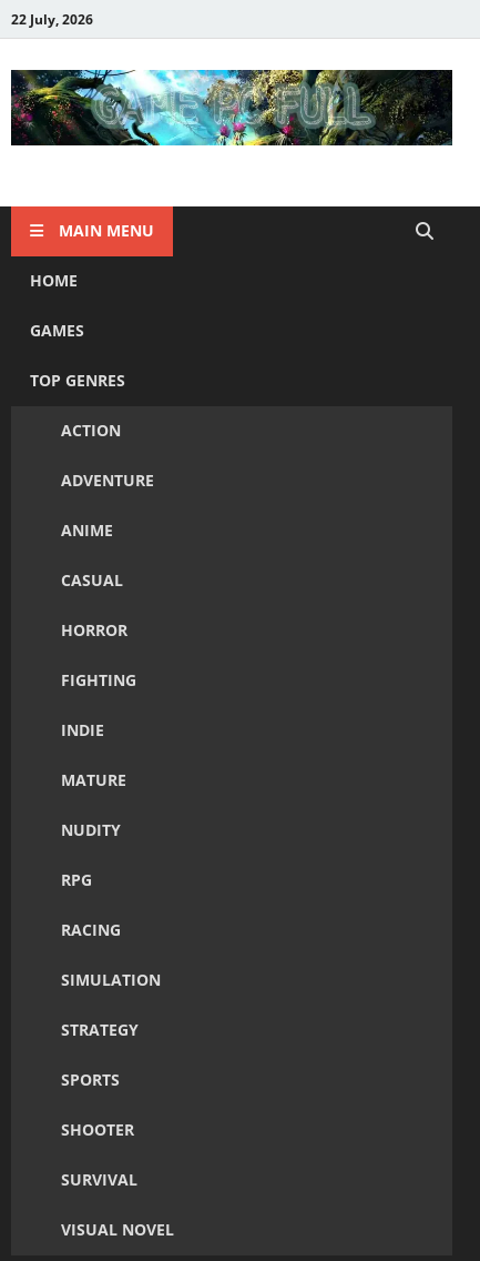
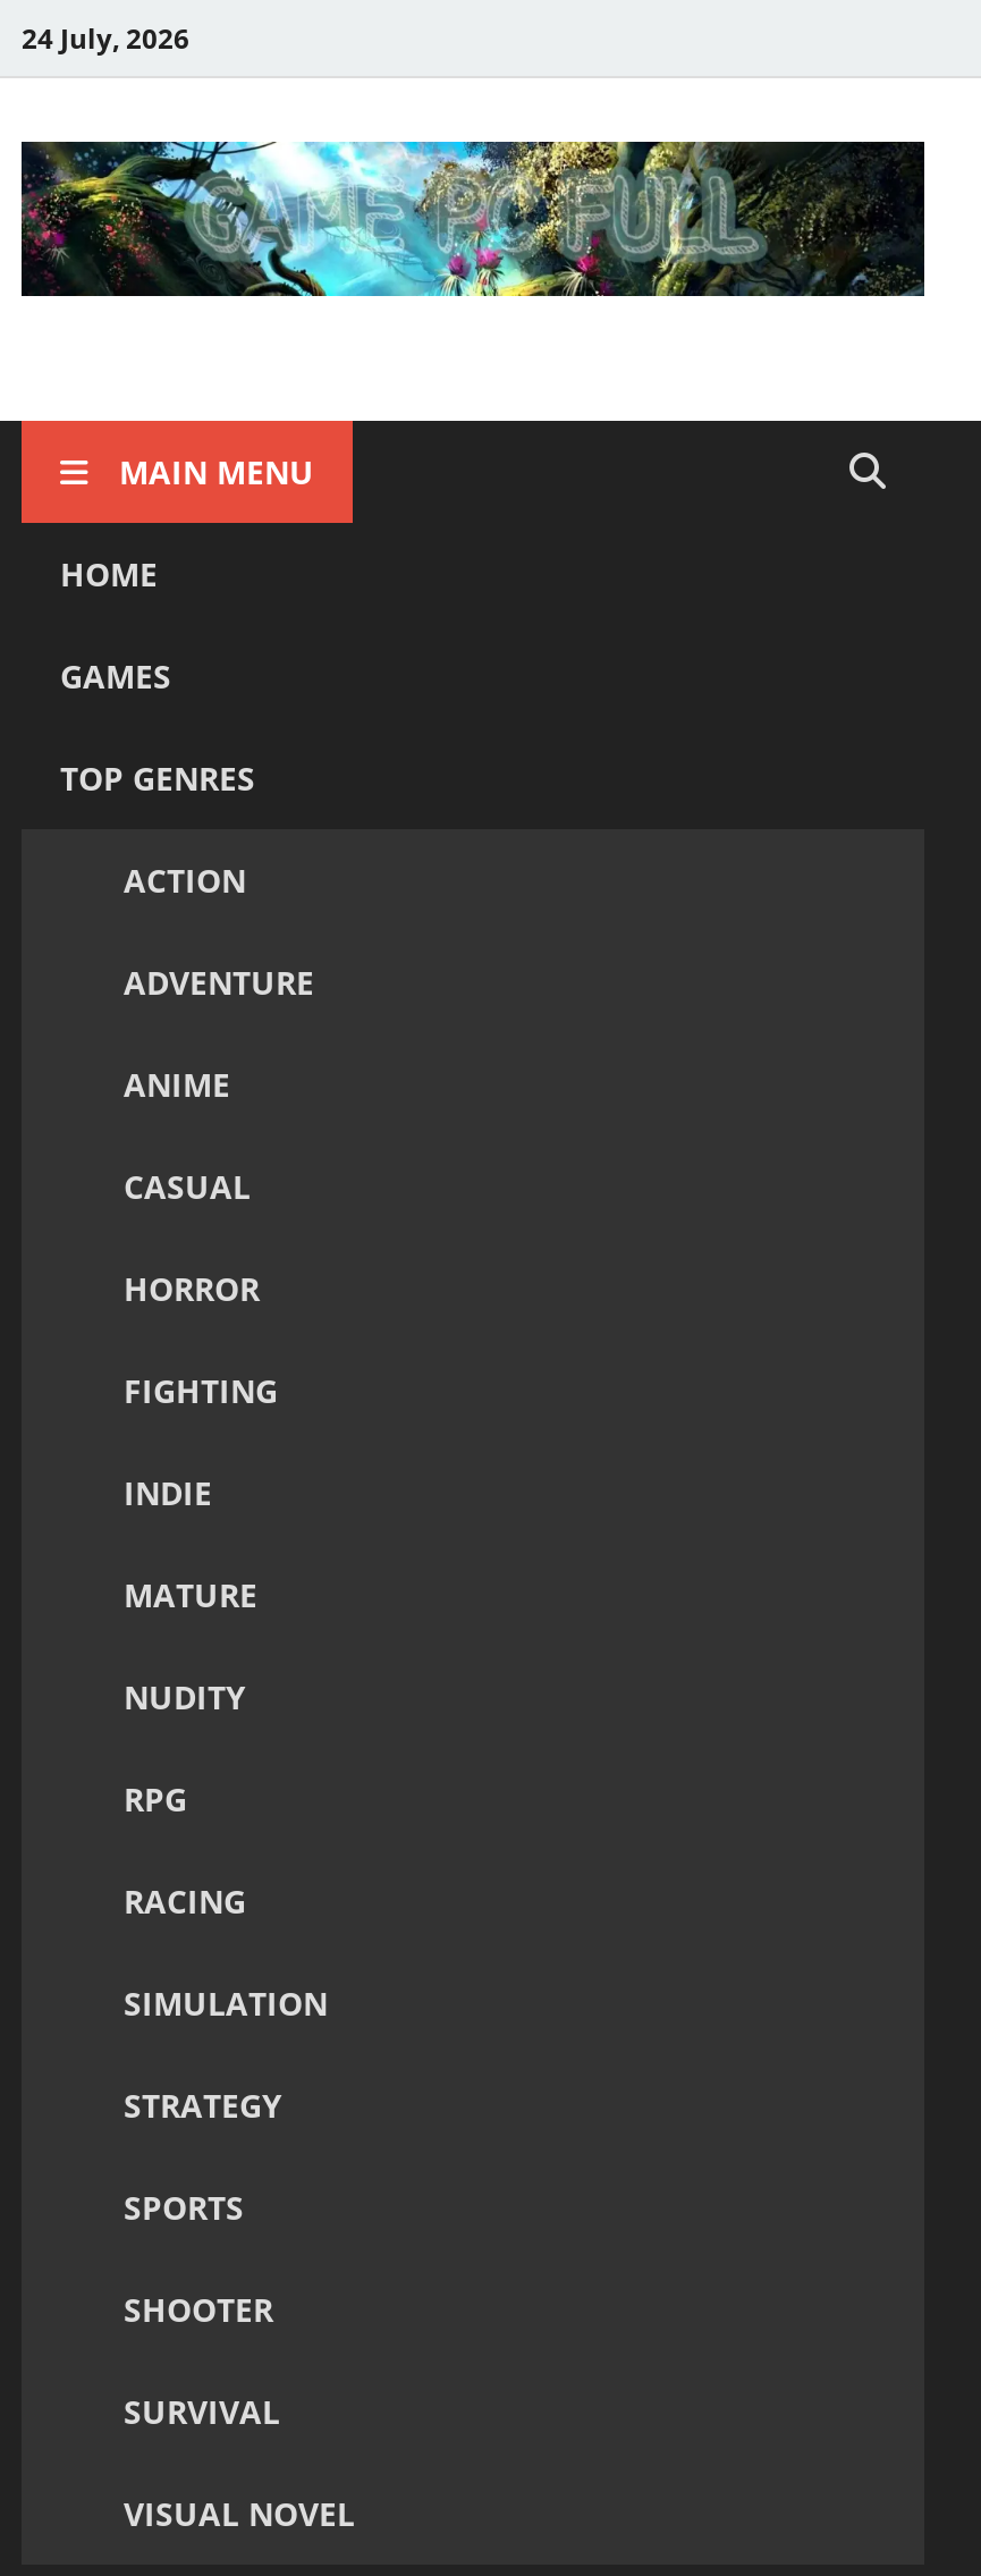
[11,9,93,28] 22 July, 2026 -> [22,18,189,57] 24 July, 2026

